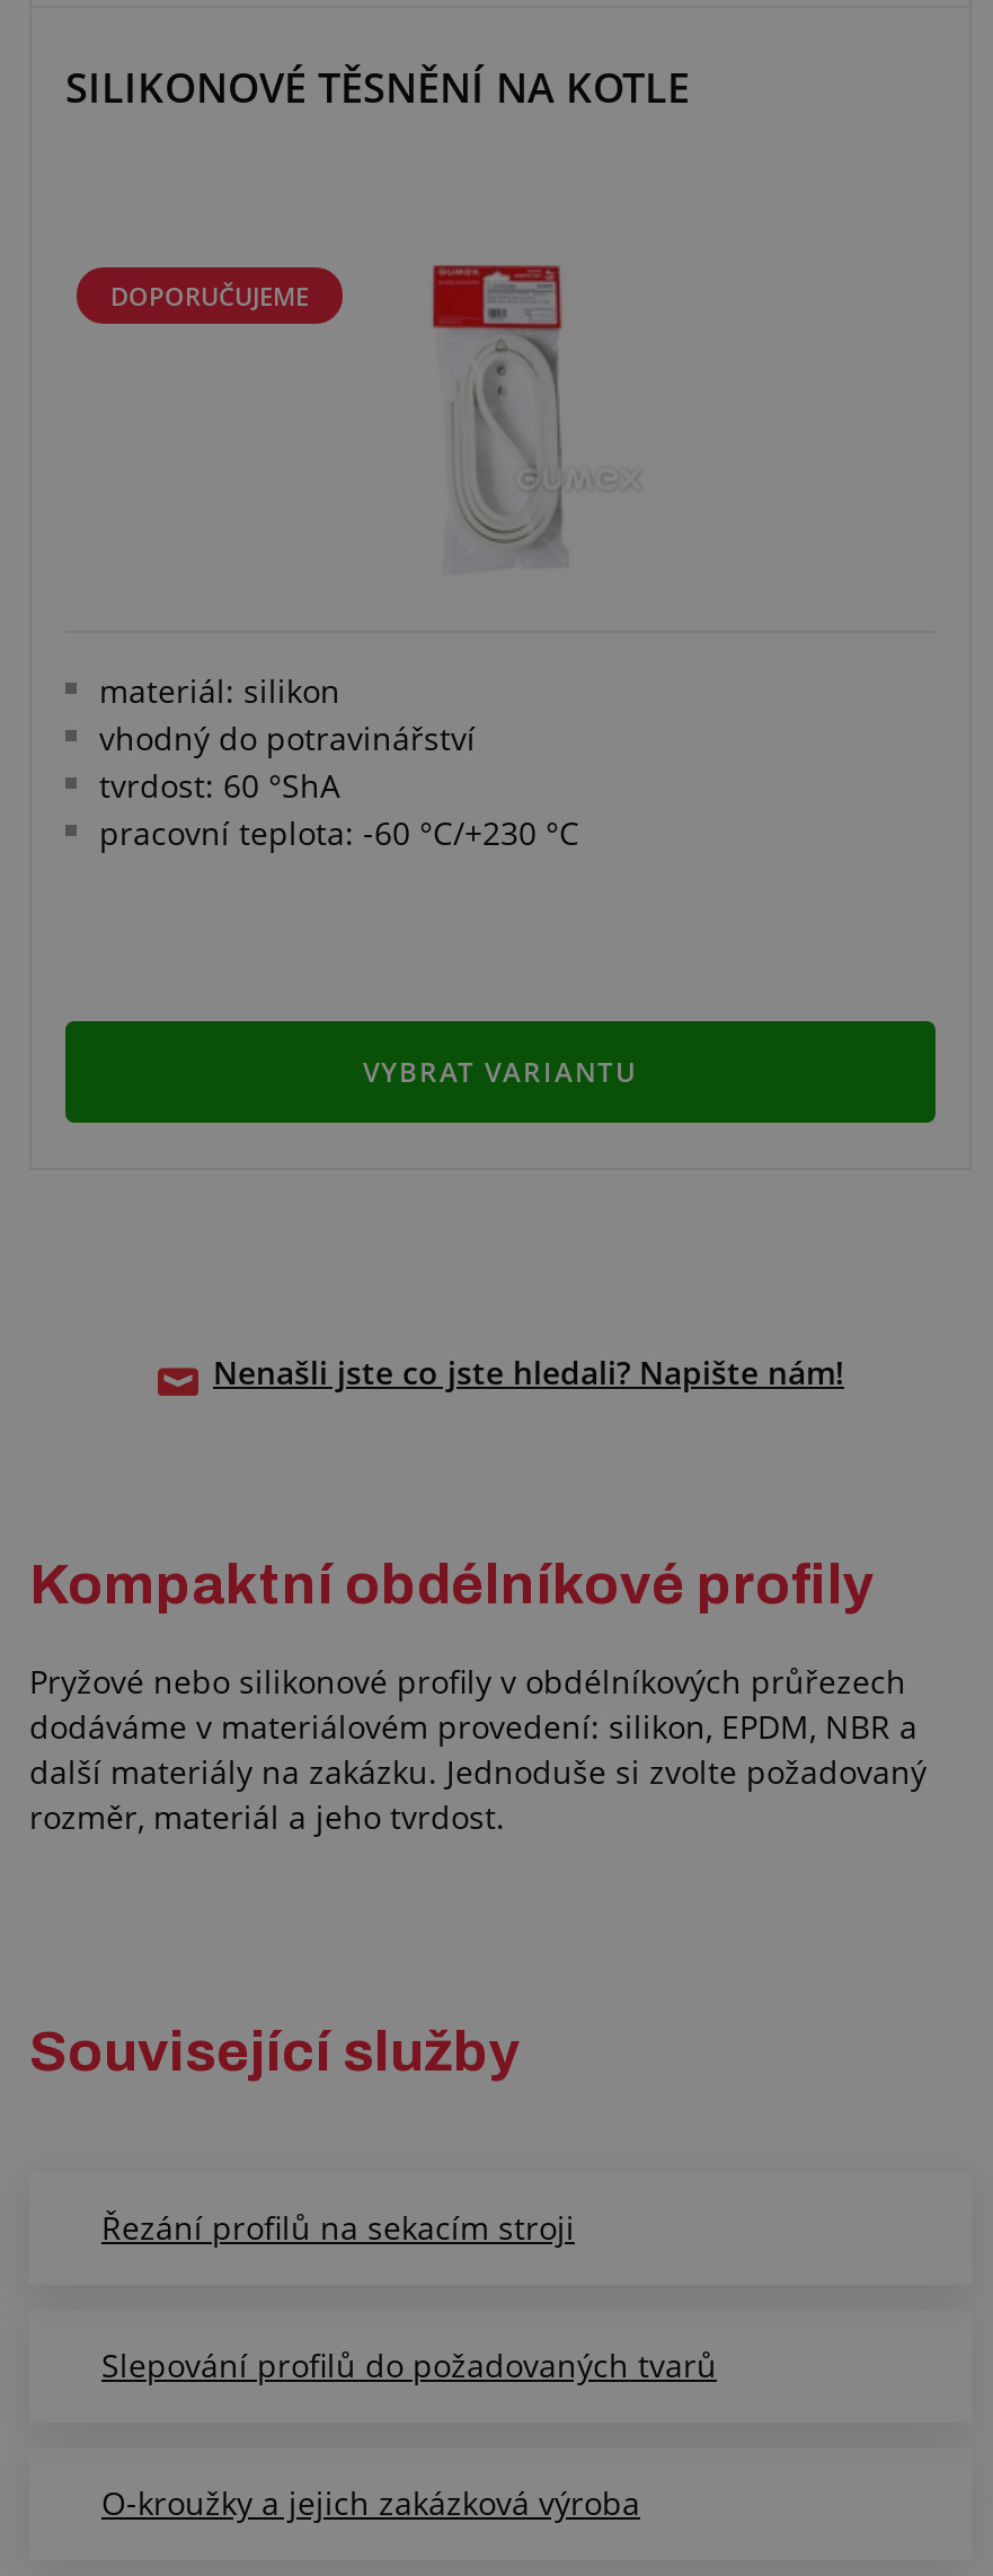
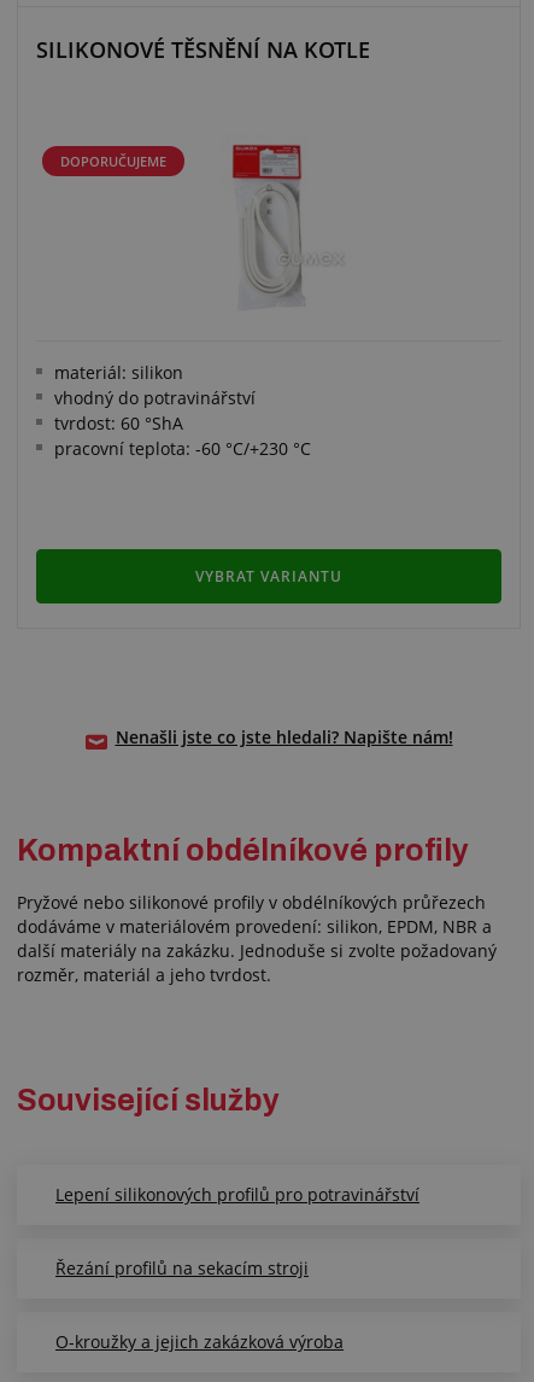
none -> [55,1183,419,1206] Lepení silikonových profilů pro potravinářství
moved [101,2206,575,2249] -> [55,1256,309,1279]: Řezání profilů na sekacím stroji
[101,2344,717,2386] Slepování profilů do požadovaných tvarů -> none

